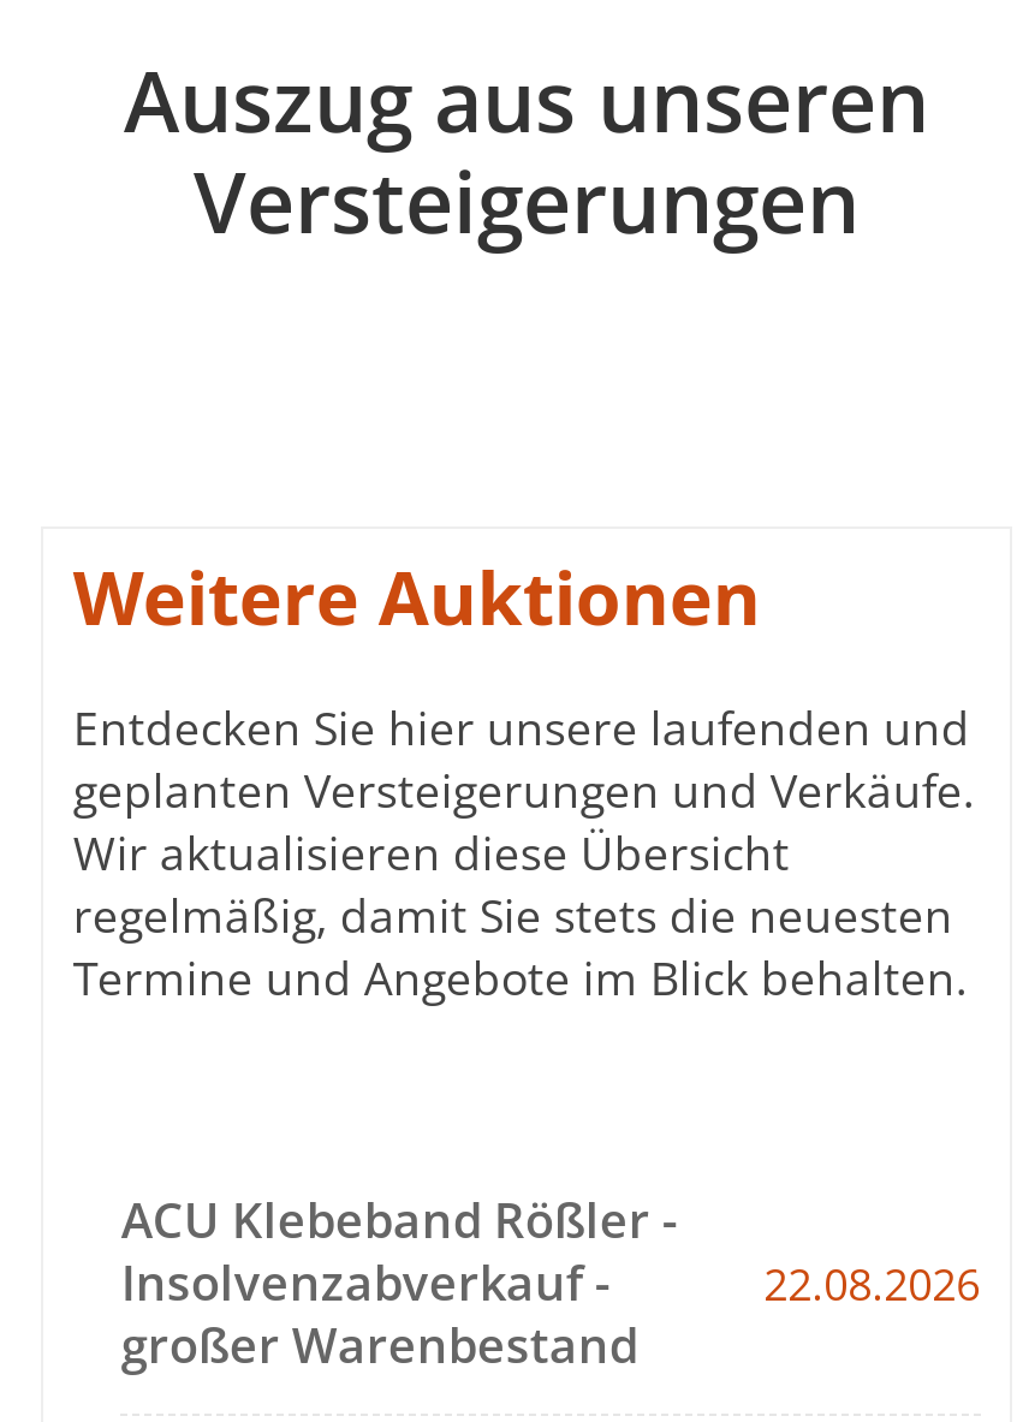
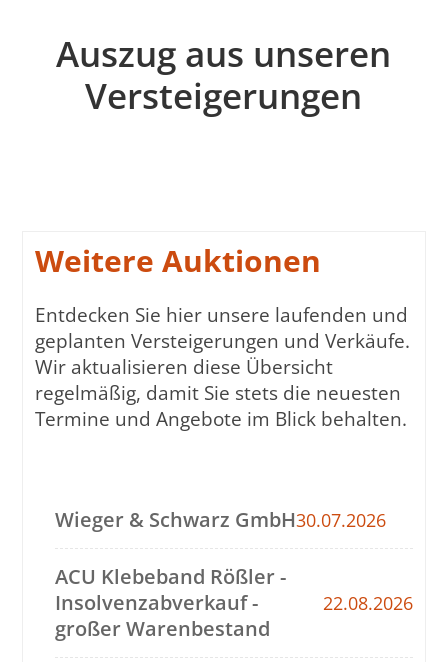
none -> [55,506,386,533] Wieger & Schwarz GmbH30.07.2026

